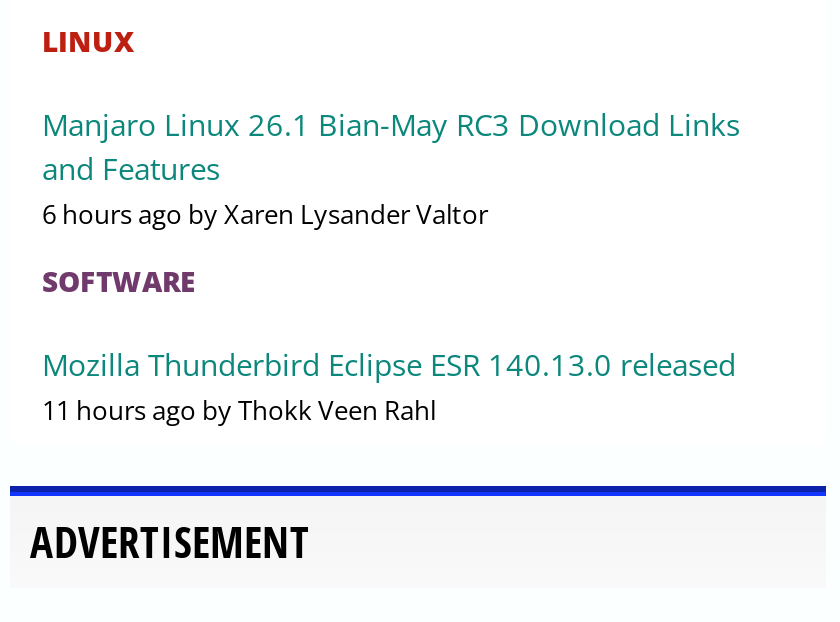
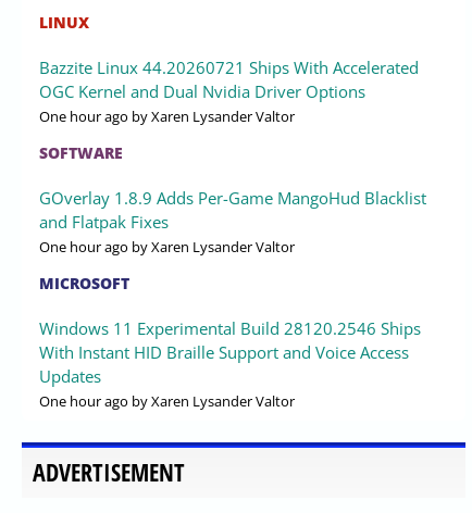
[42,104,740,232] Manjaro Linux 26.1 Bian-May RC3 Download Links | and Features | 6 hours ago by Xaren Lysander Valtor -> [39,57,419,126] Bazzite Linux 44.20260721 Ships With Accelerated | OGC Kernel and Dual Nvidia Driver Options | One hour ago by Xaren Lysander Valtor
[42,344,736,428] Mozilla Thunderbird Eclipse ESR 140.13.0 released | 11 hours ago by Thokk Veen Rahl -> [39,187,426,411] GOverlay 1.8.9 Adds Per-Game MangoHud Blacklist | and Flatpak Fixes | One hour ago by Xaren Lysander Valtor | MICROSOFT | Windows 11 Experimental Build 28120.2546 Ships | With Instant HID Braille Support and Voice Access | Updates | One hour ago by Xaren Lysander Valtor

